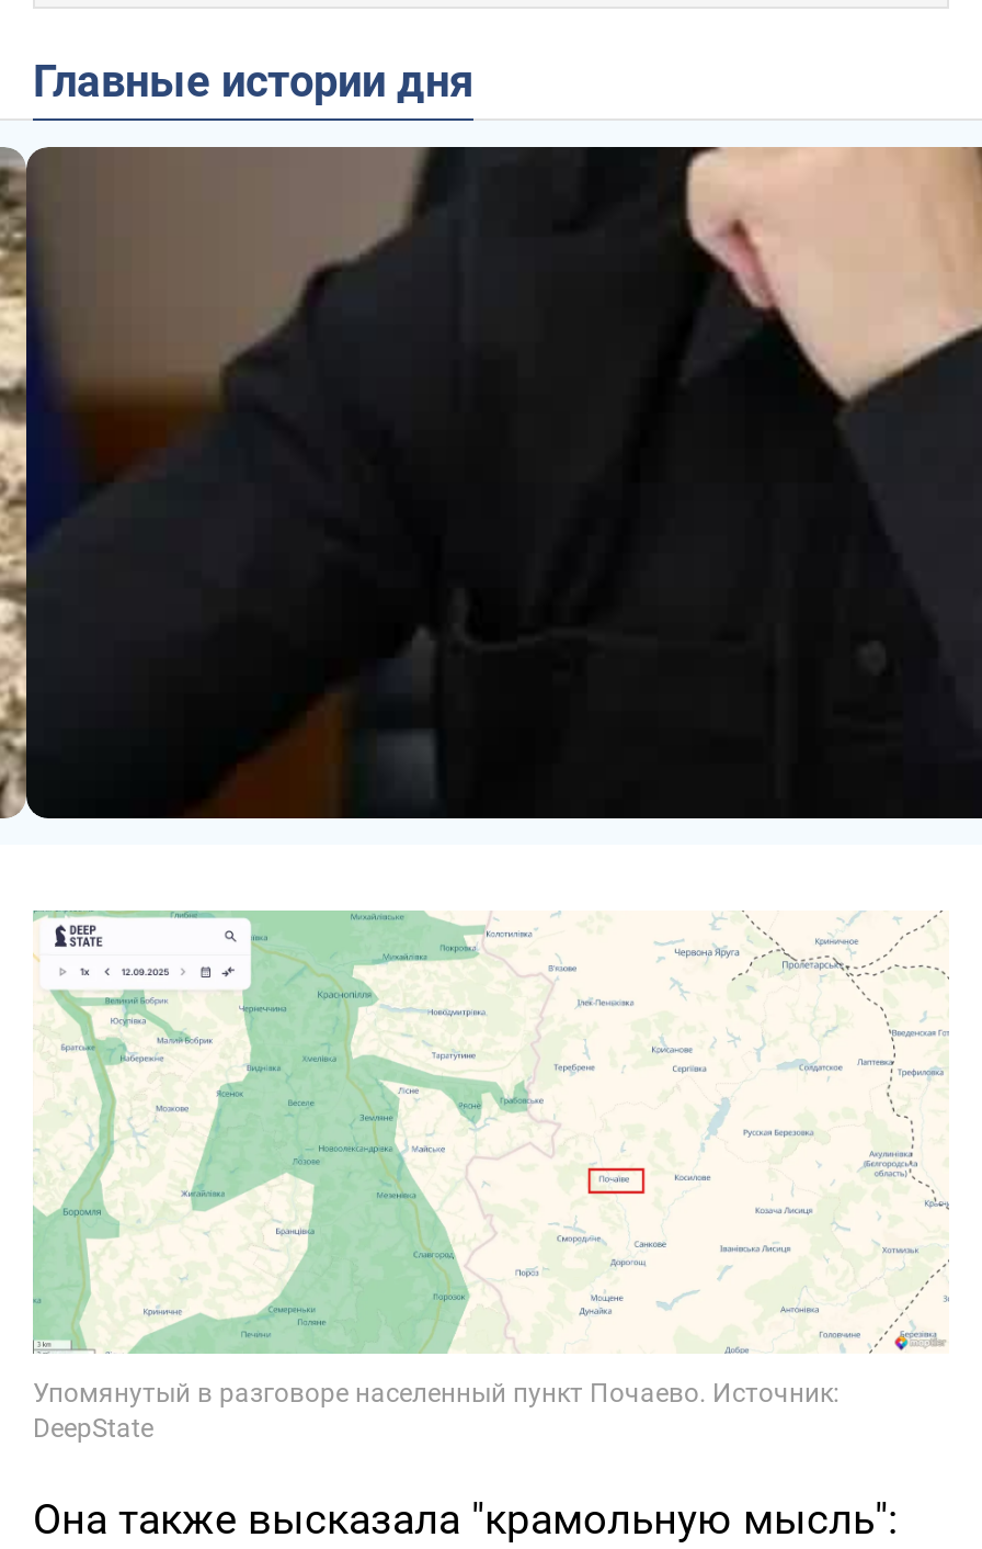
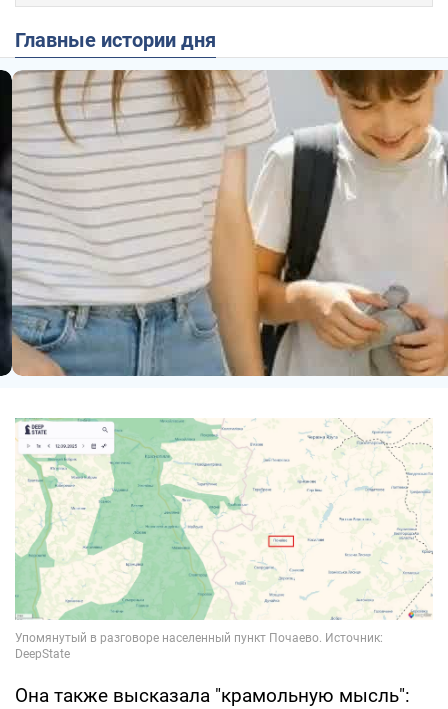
[7,145,975,821] [image] -> [3,69,445,377] [image]

